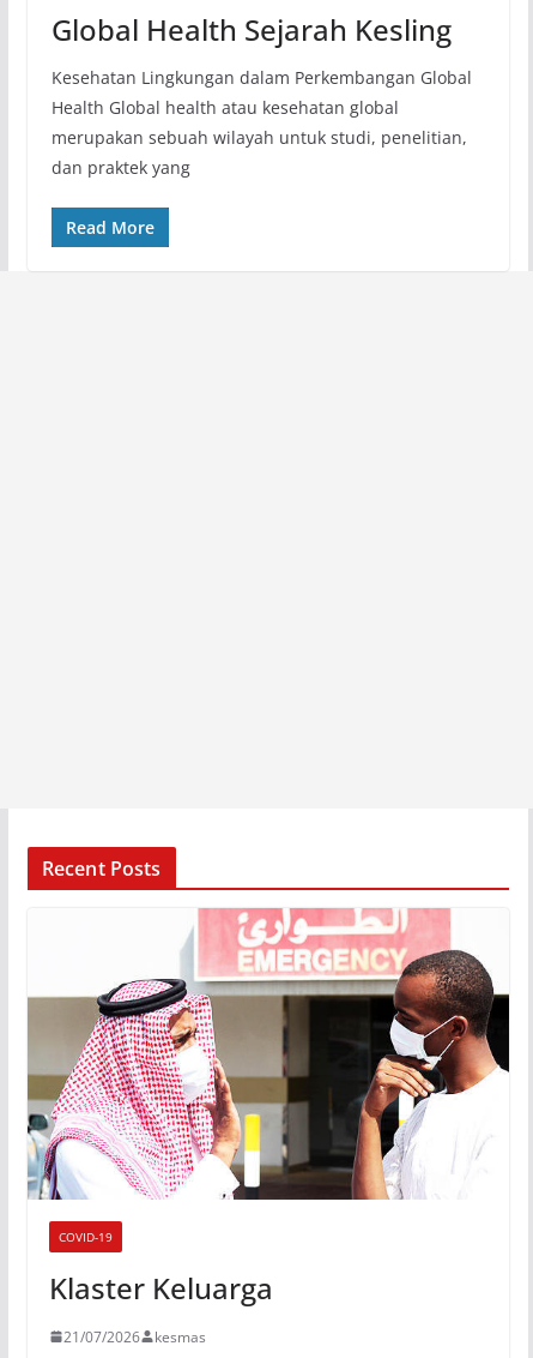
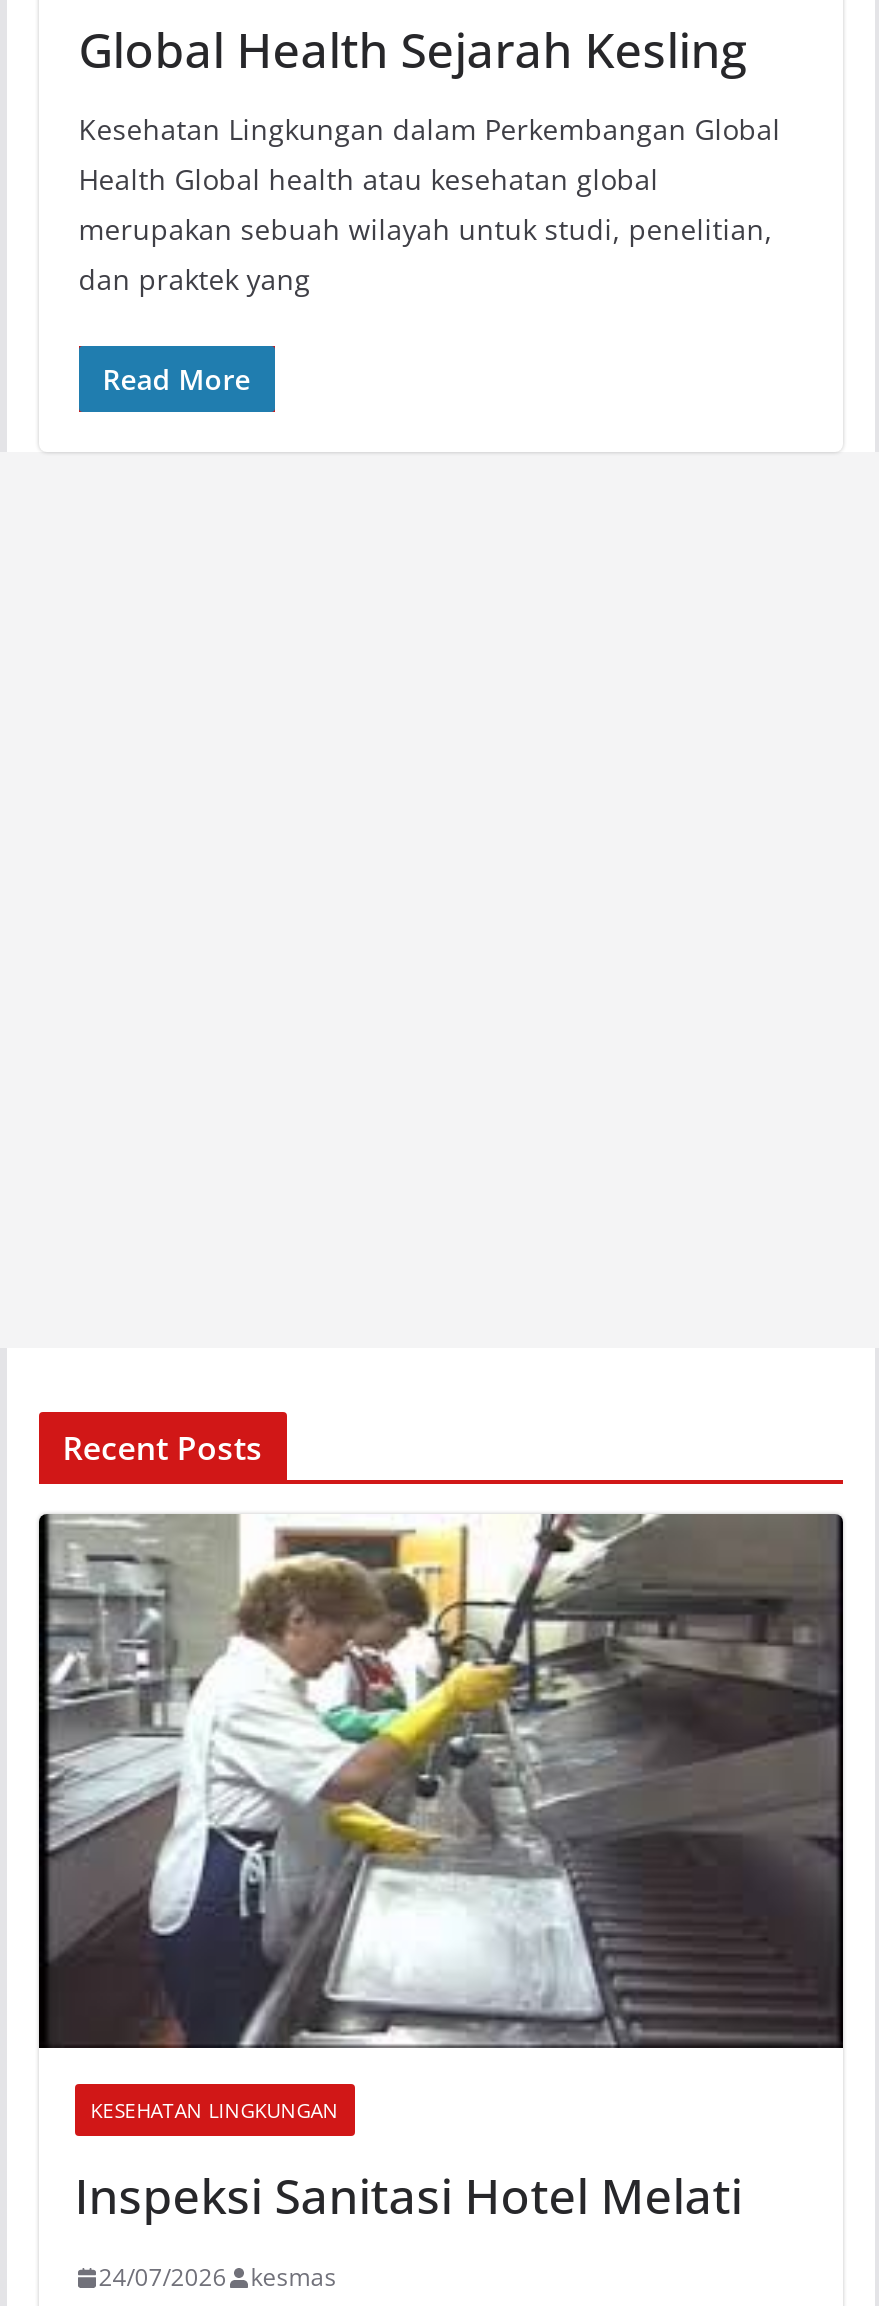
[26,907,510,1245] [image] | COVID-19 -> [37,1512,845,2124] [image] | KESEHATAN LINGKUNGAN
[49,1268,273,1307] Klaster Keluarga -> [74,2162,742,2228] Inspeksi Sanitasi Hotel Melati
[63,1326,206,1347] 21/07/2026 kesmas -> [98,2260,336,2294] 24/07/2026 kesmas

